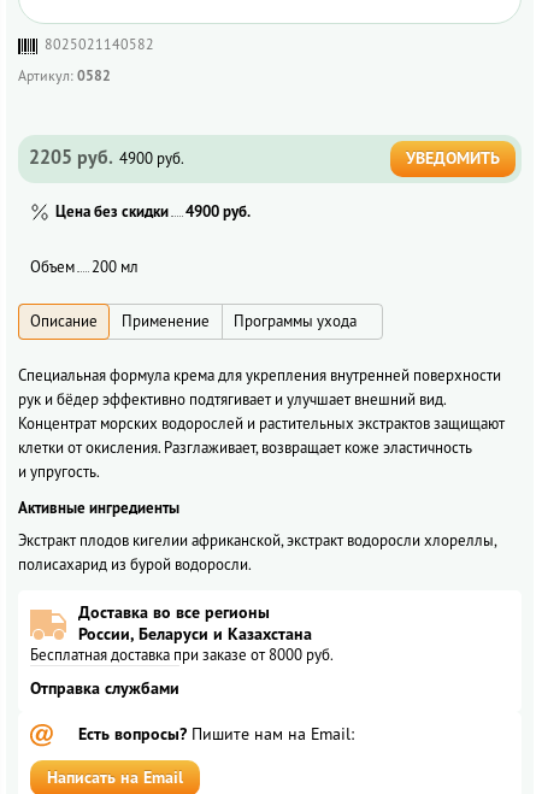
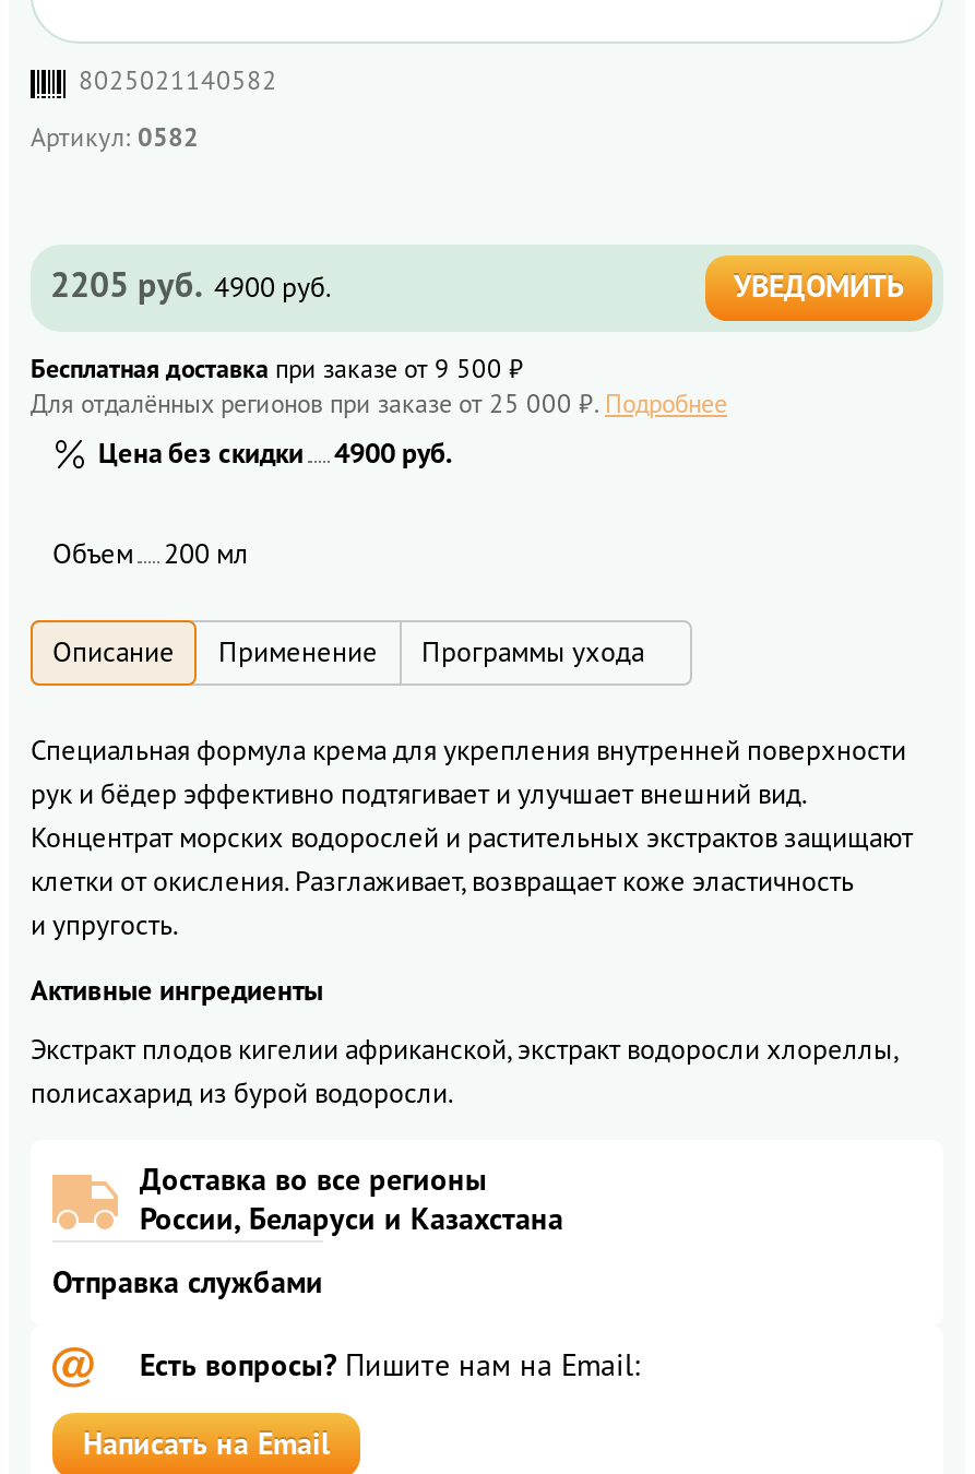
none -> [31,354,727,419] Бесплатная доставка при заказе от 9 500 ₽ | Для отдалённых регионов при заказе от 25 000 ₽. Подробнее
moved [18,204,505,645] -> [31,439,913,1238]: Цена без скидки | 4900 руб. | Объем | ... | Доставка во все регионы | России, Беларуси и Казахстана
[30,647,334,664] Бесплатная доставка при заказе от 8000 руб. -> none

